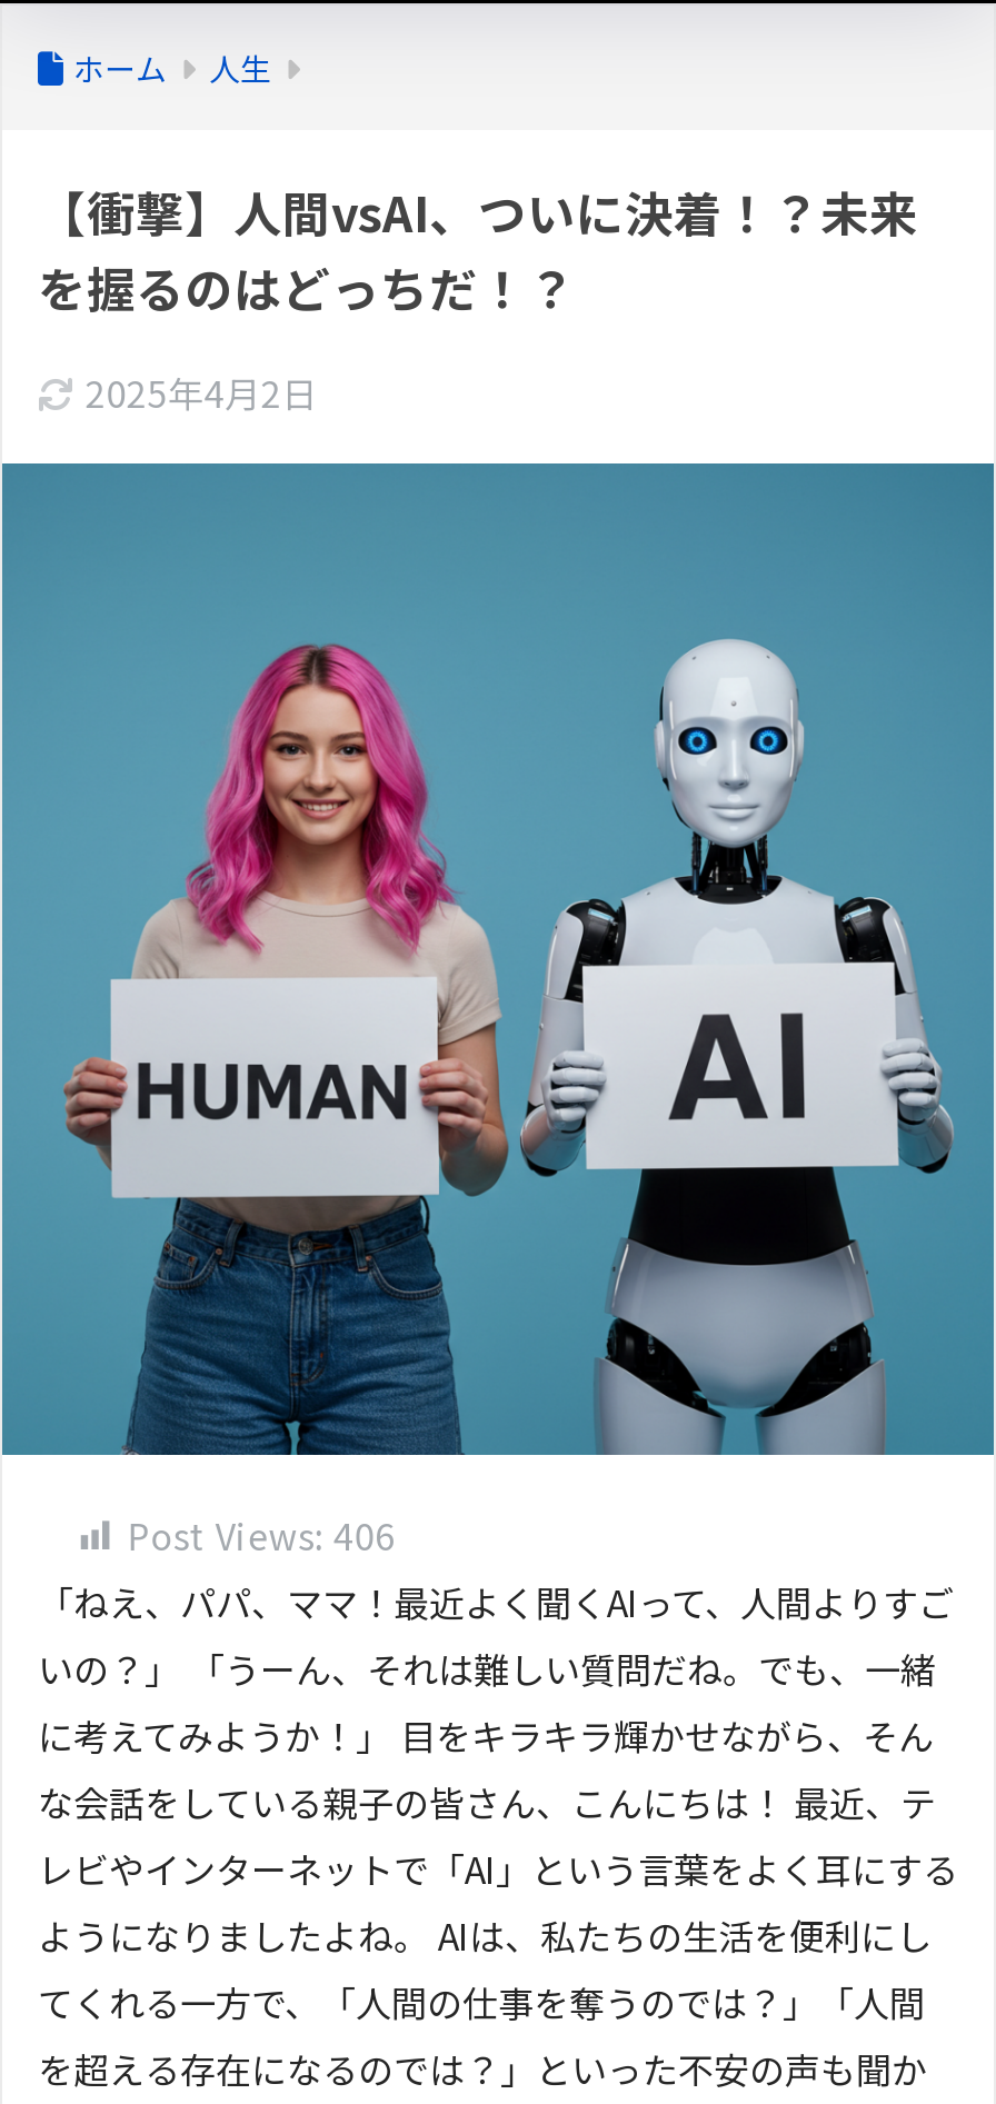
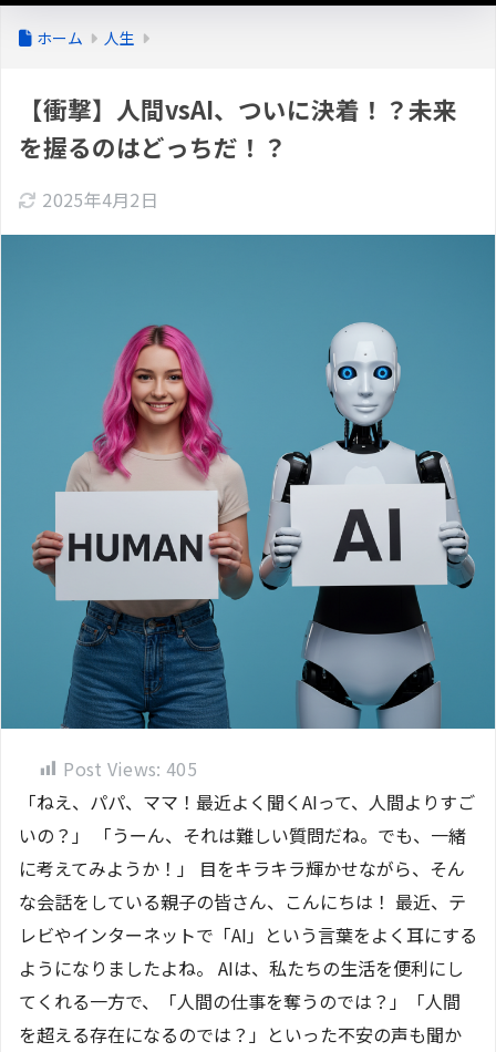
[127,1507,395,1561] Post Views: 406 -> [63,755,197,781] Post Views: 405

